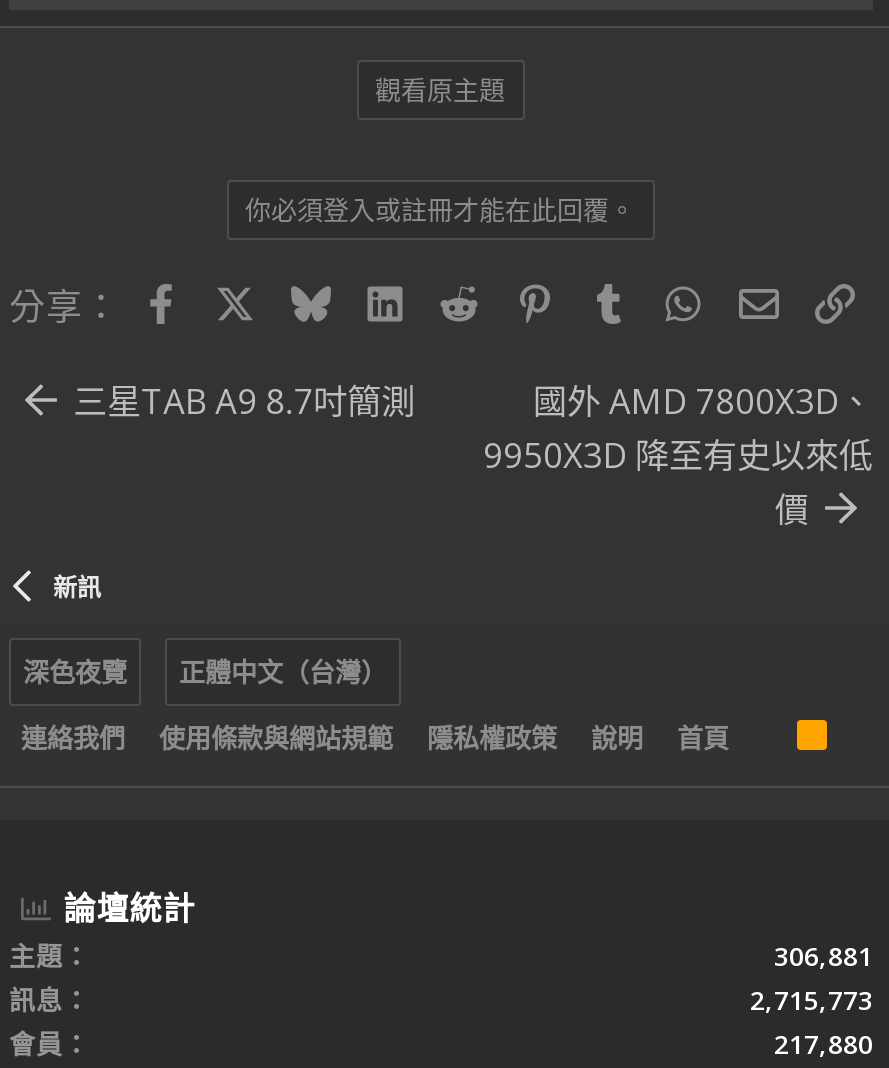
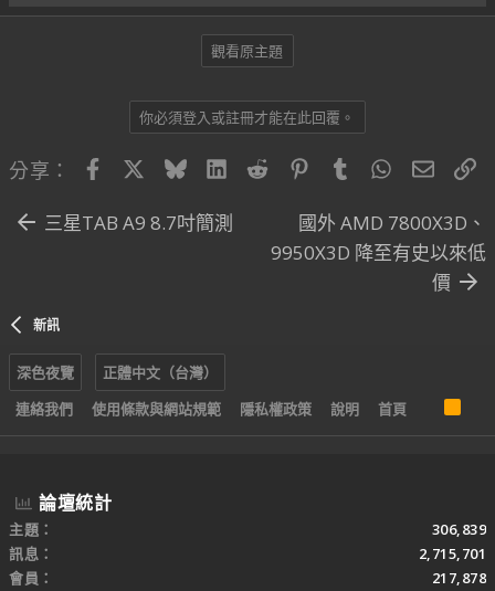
[774,937,873,973] 306,881 -> [431,519,486,539] 306,839
[750,981,873,1017] 2,715,773 -> [418,543,486,563] 2,715,701
[774,1025,873,1061] 217,880 -> [431,567,486,587] 217,878

